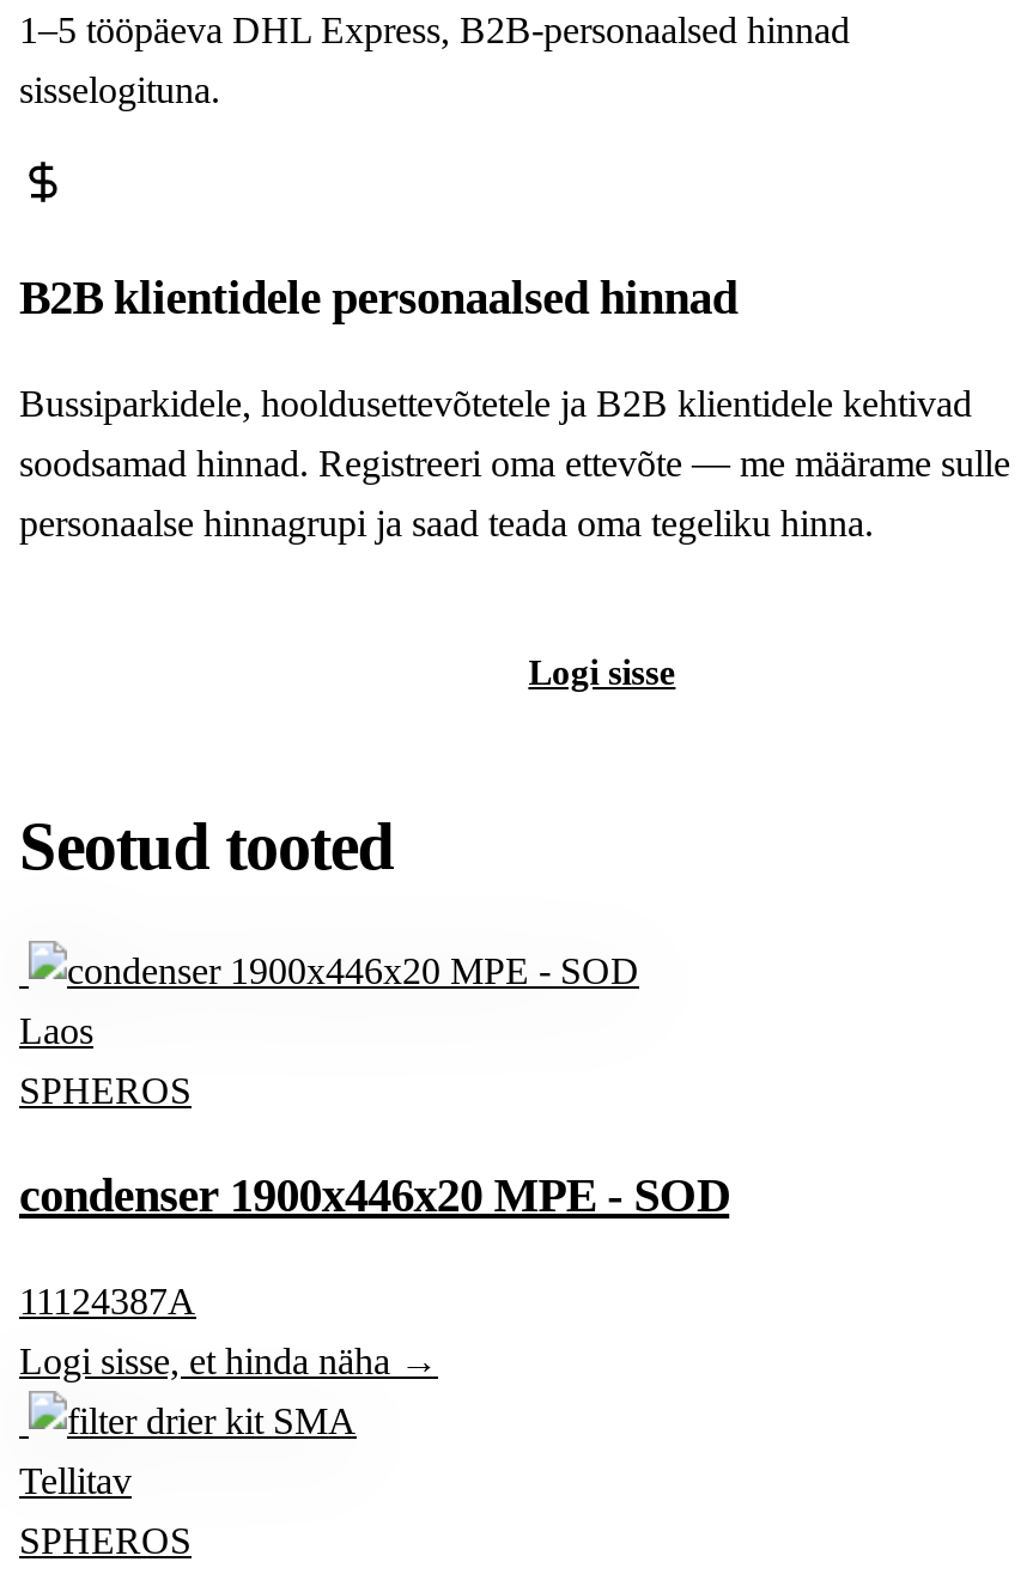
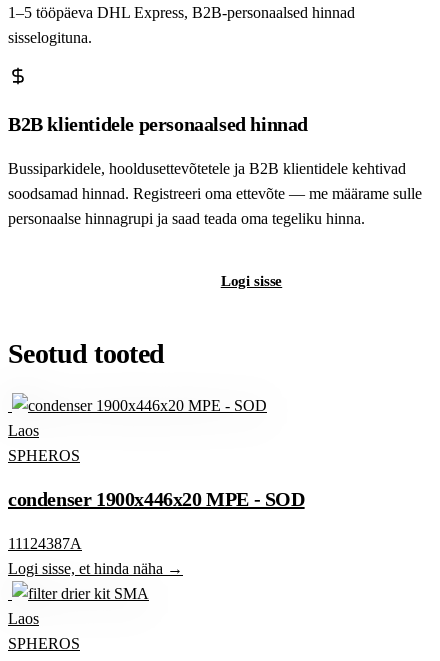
[19,1460,132,1501] Tellitav -> [8,610,39,627] Laos

